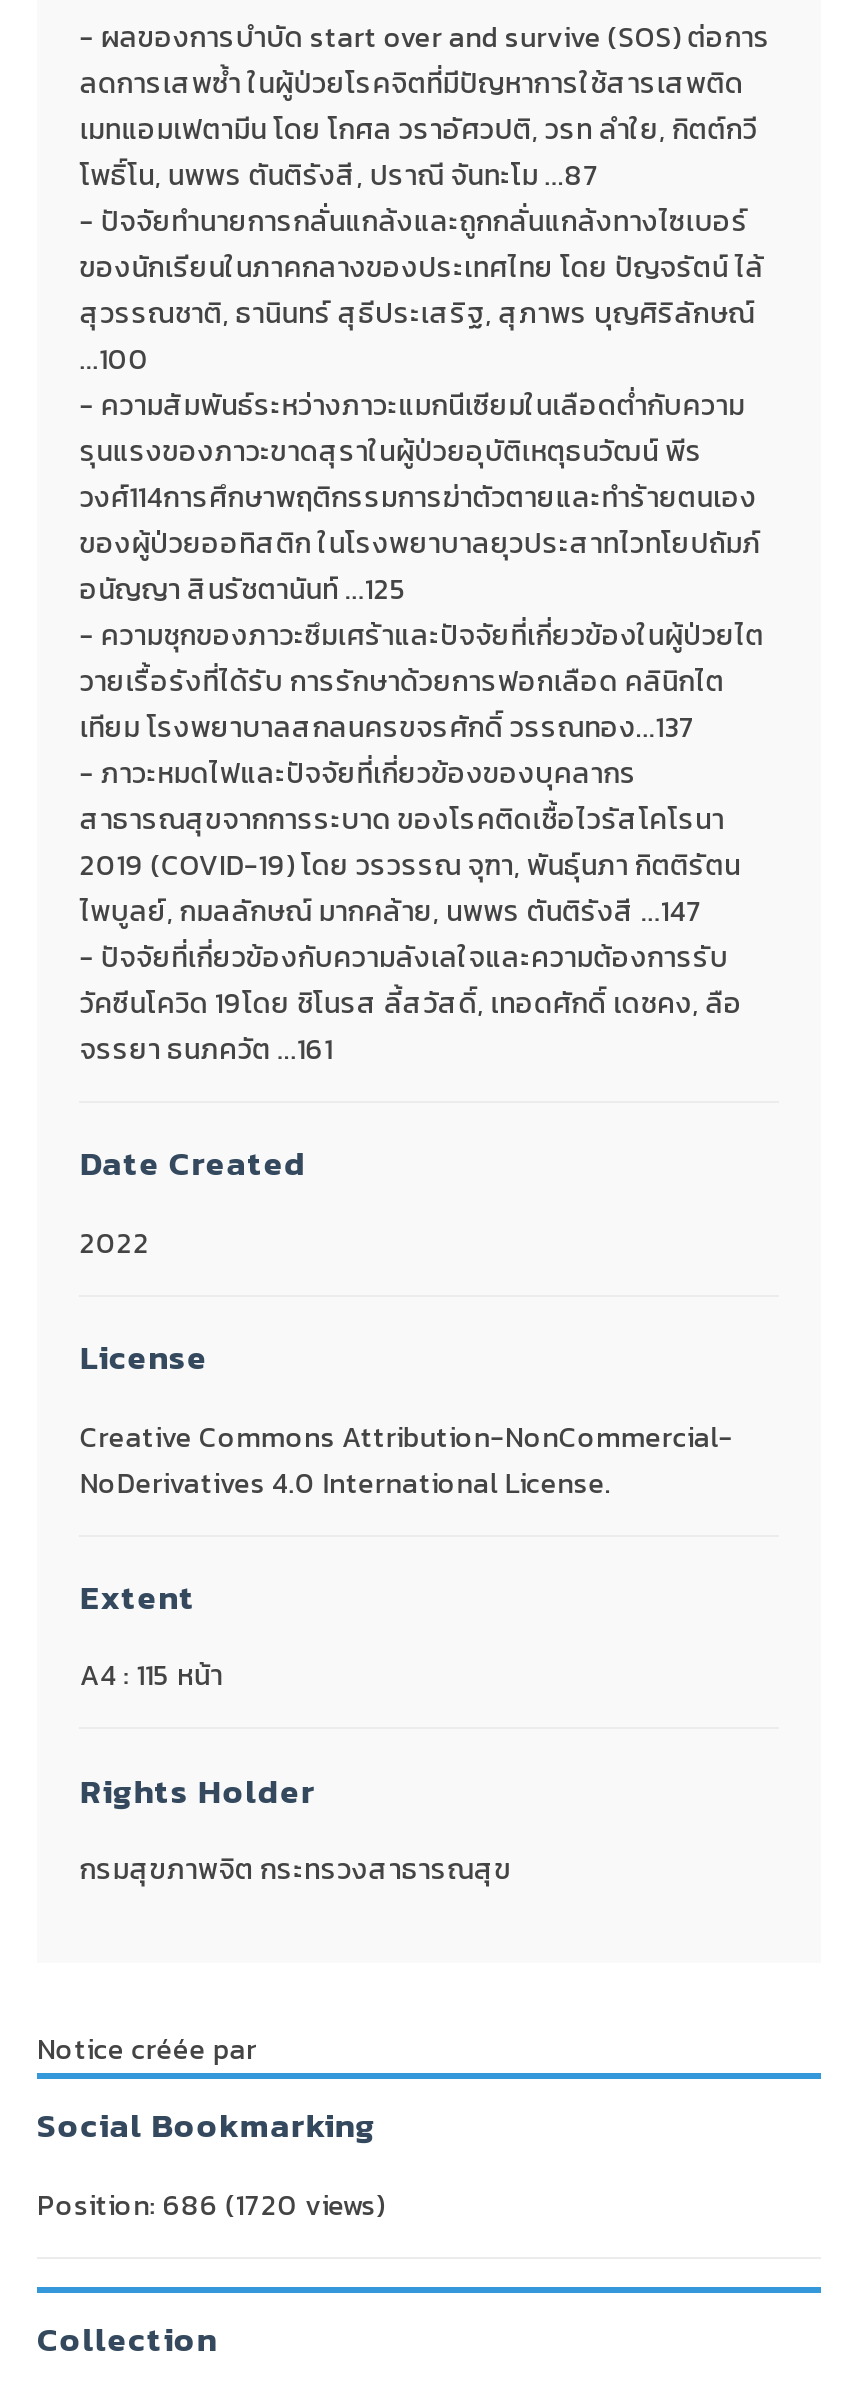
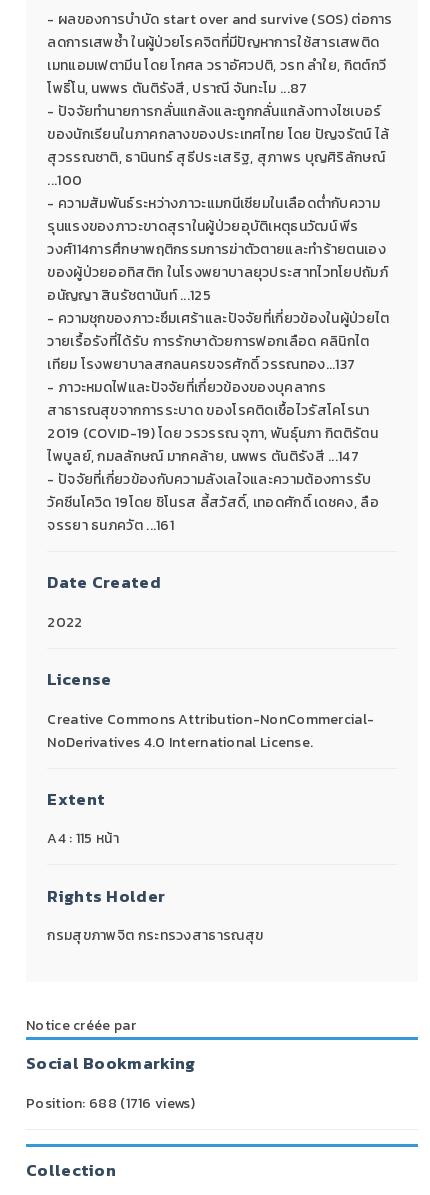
[37,2185,385,2227] Position: 686 (1720 views) -> [26,1093,195,1114] Position: 688 (1716 views)

